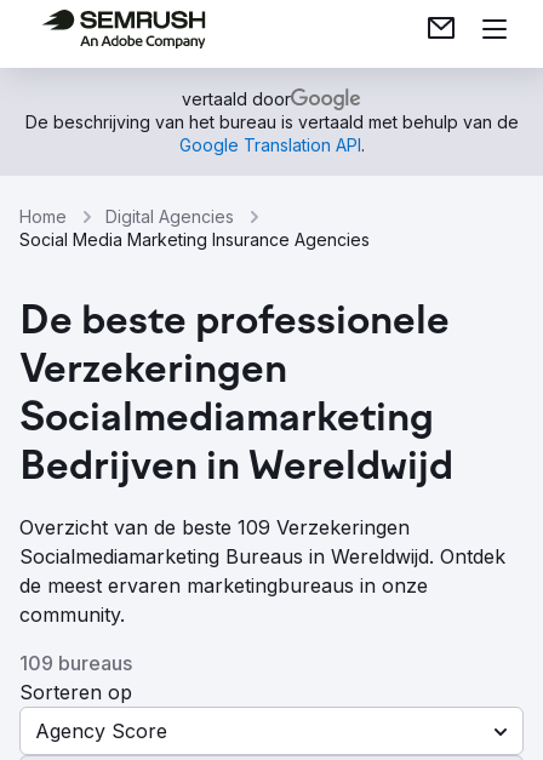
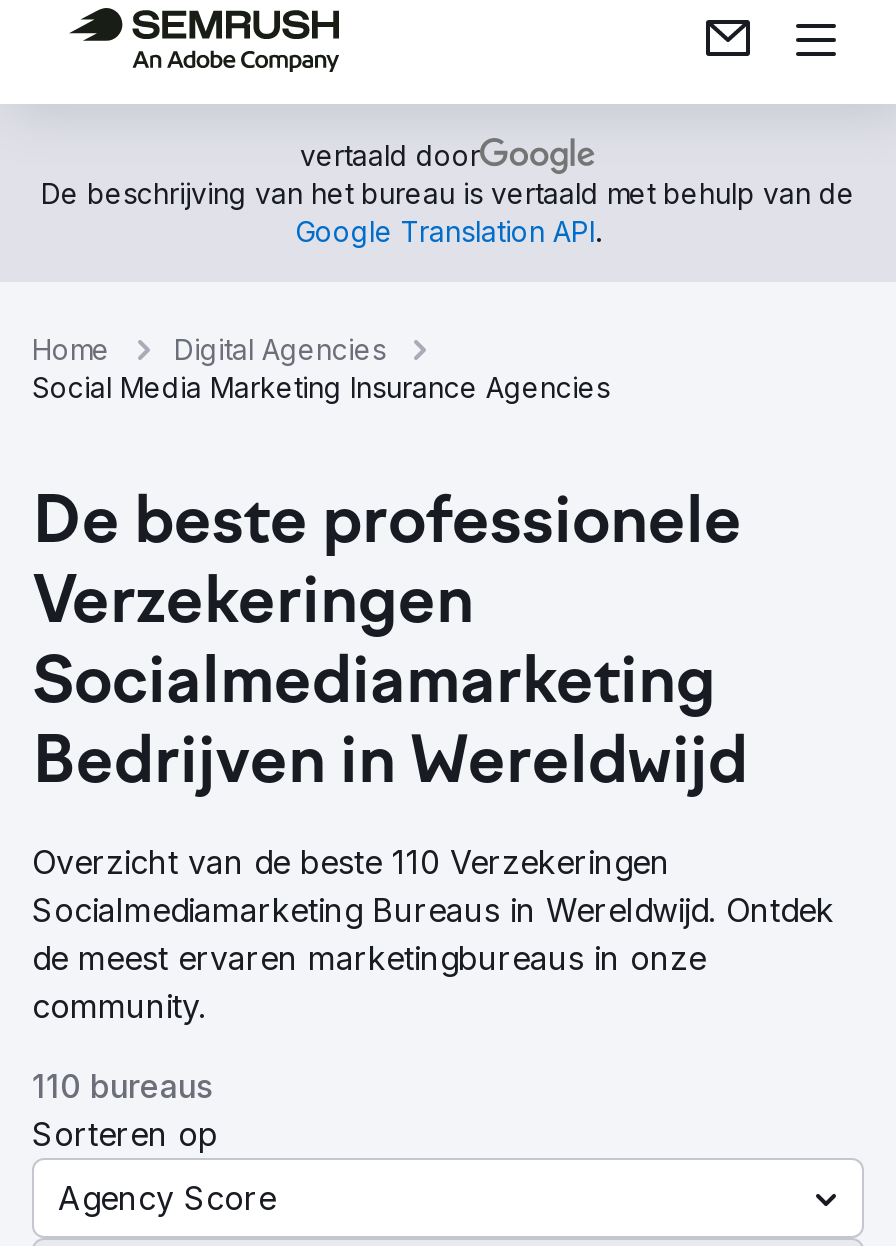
[19,515,410,539] Overzicht van de beste 109 Verzekeringen -> [32,842,670,882] Overzicht van de beste 110 Verzekeringen
[19,651,132,675] 109 bureaus -> [32,1066,212,1106] 110 bureaus

